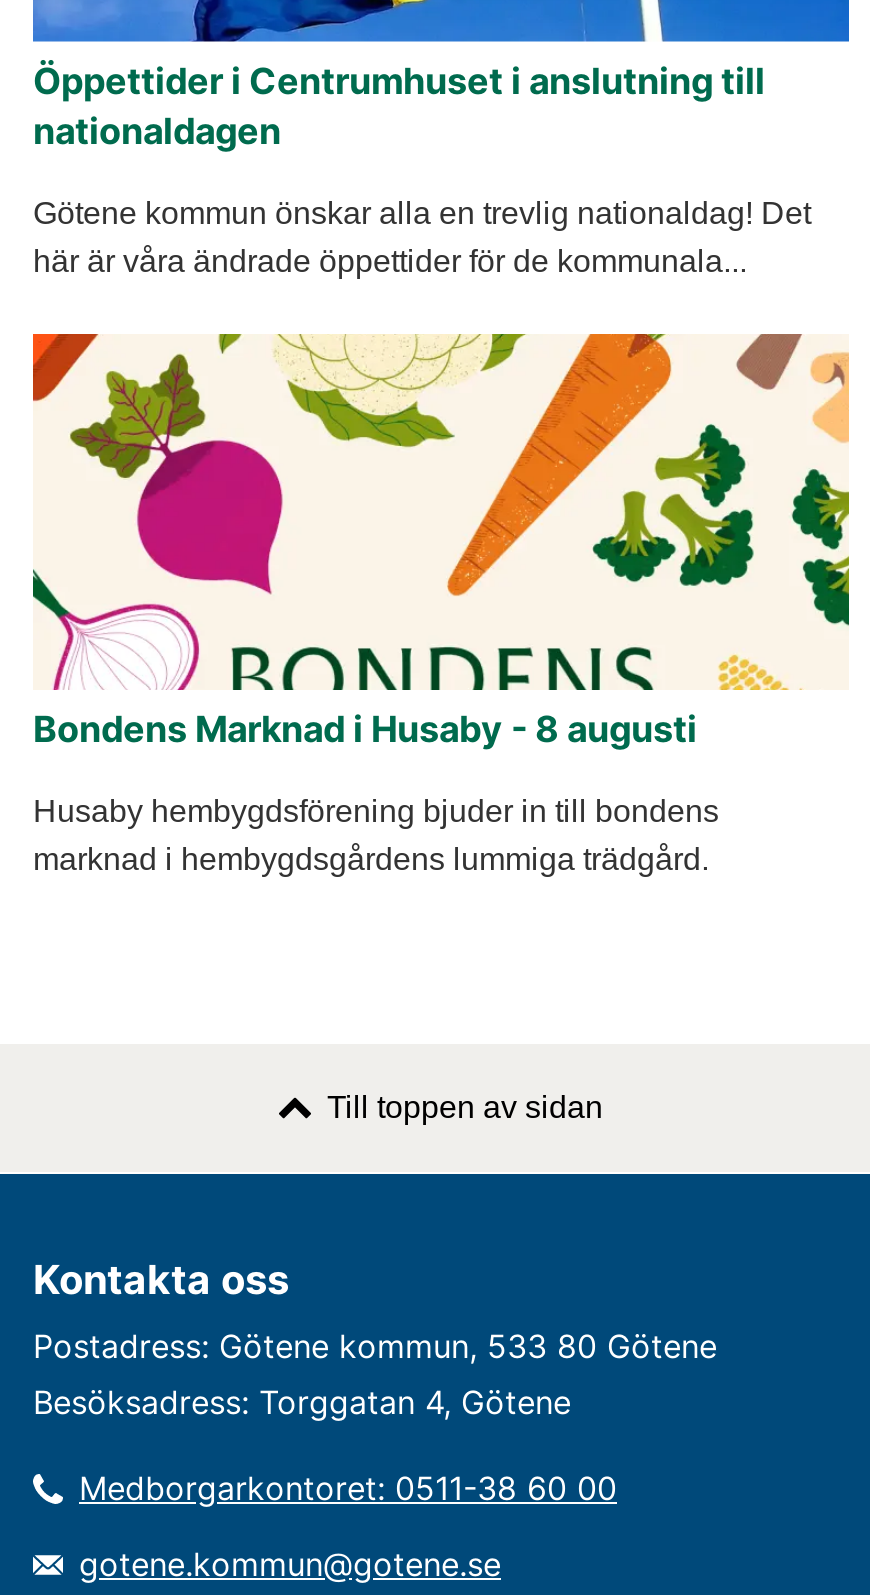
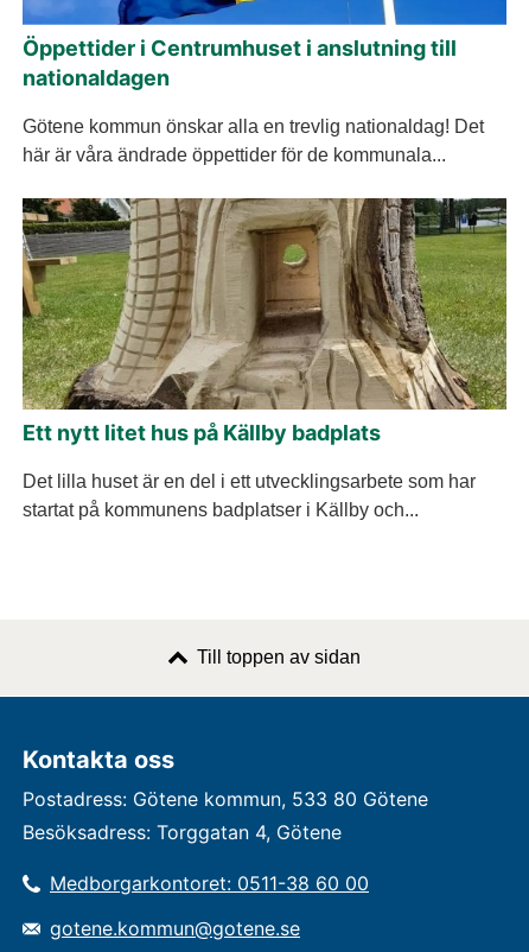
[31,332,851,751] [image] | Bondens Marknad i Husaby - 8 augusti -> [21,197,508,446] [image] | Ett nytt litet hus på Källby badplats
[33,795,719,877] Husaby hembygdsförening bjuder in till bondens | marknad i hembygdsgårdens lummiga trädgård. -> [23,472,476,521] Det lilla huset är en del i ett utvecklingsarbete som har | startat på kommunens badplatser i Källby och...

